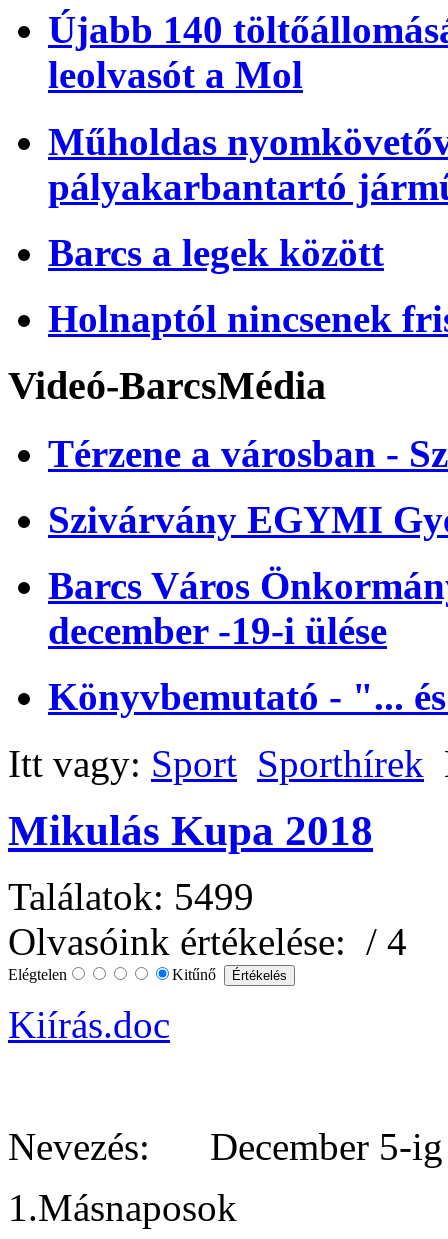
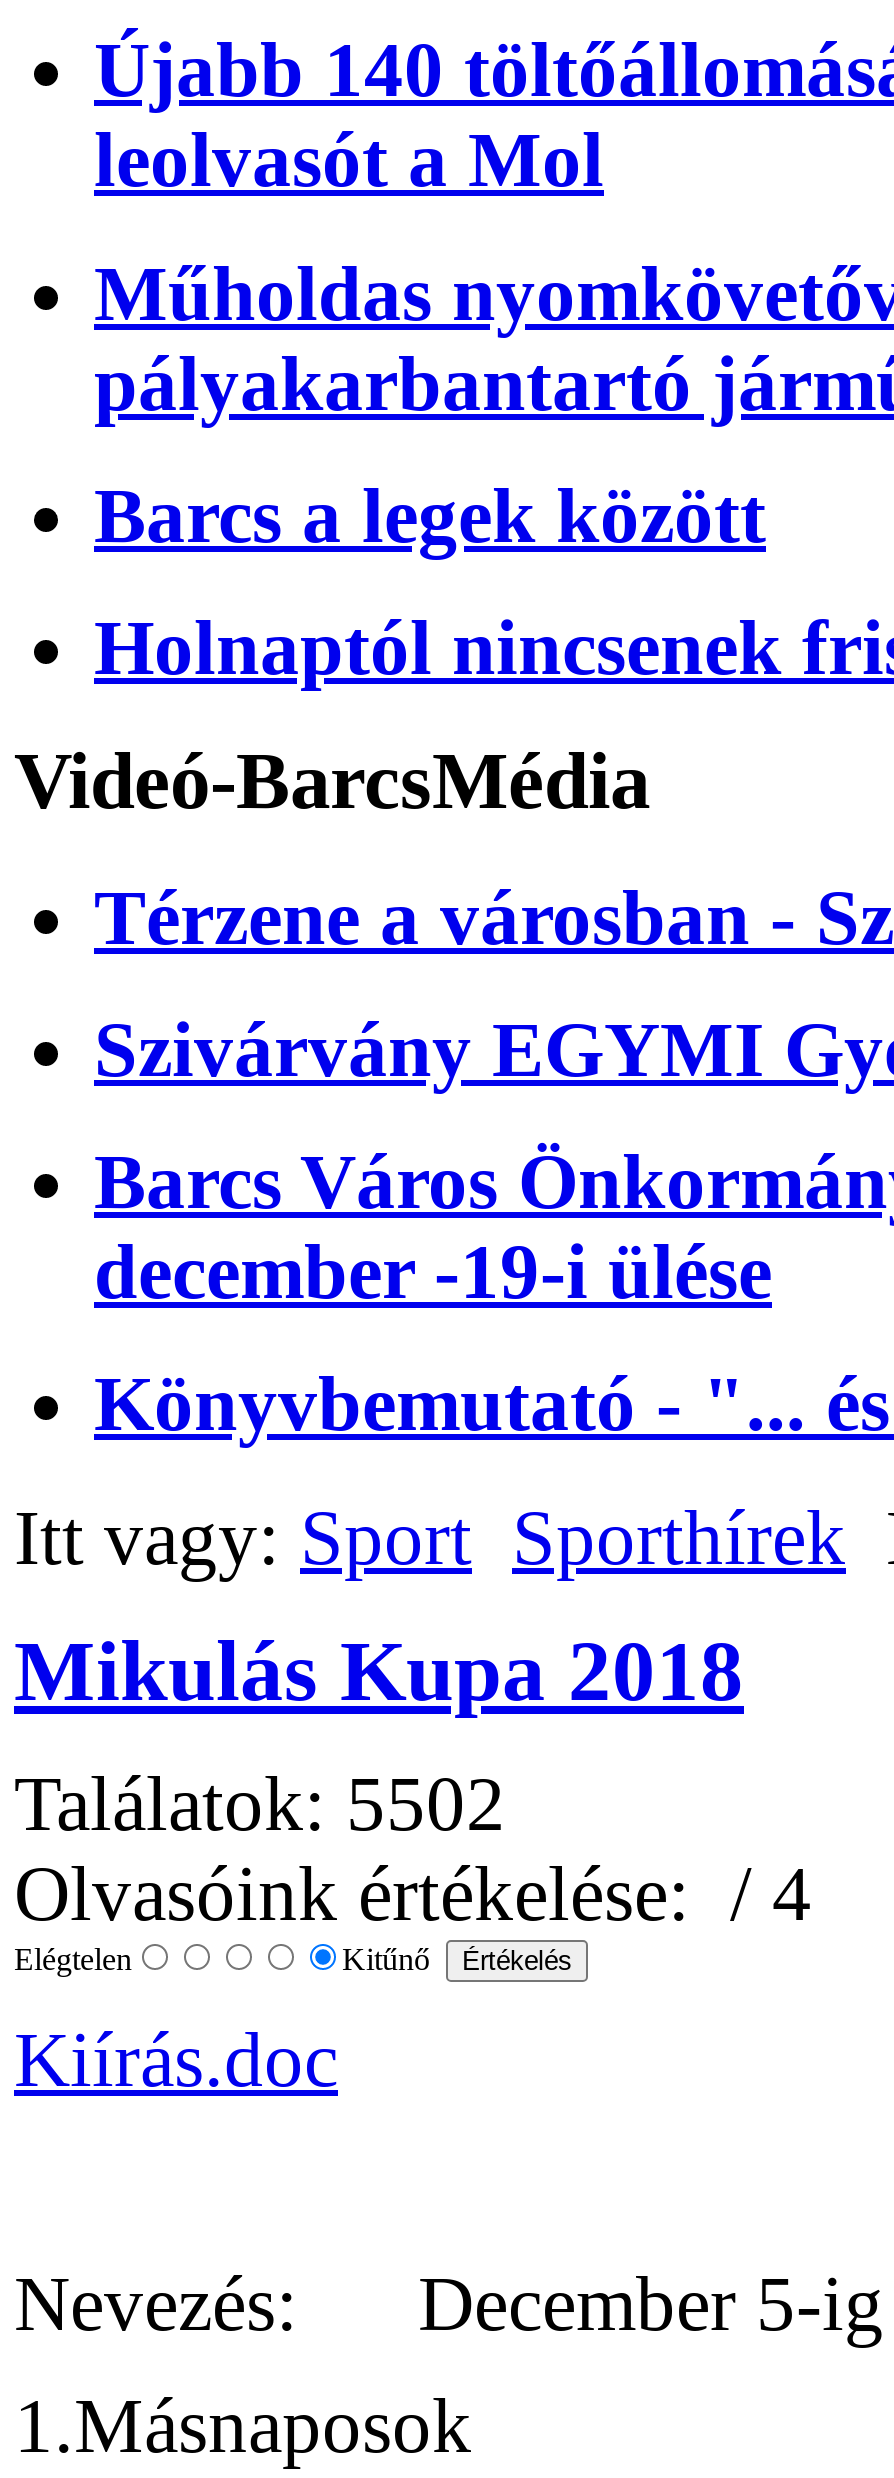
[8,875,254,918] Találatok: 5499 -> [14,1761,506,1847] Találatok: 5502

